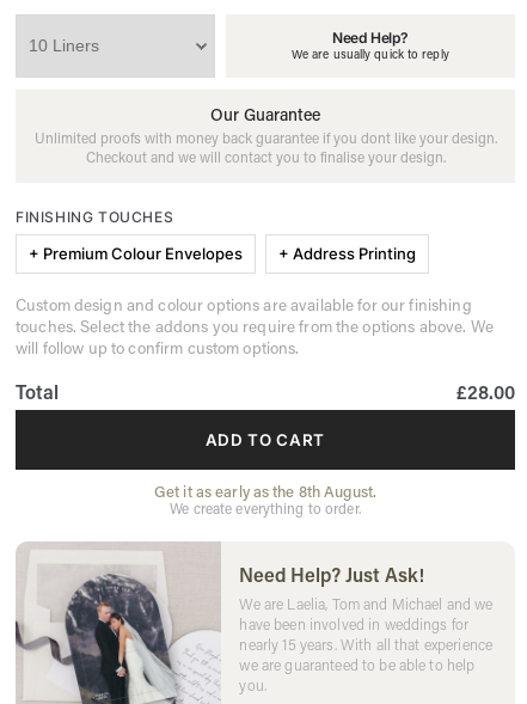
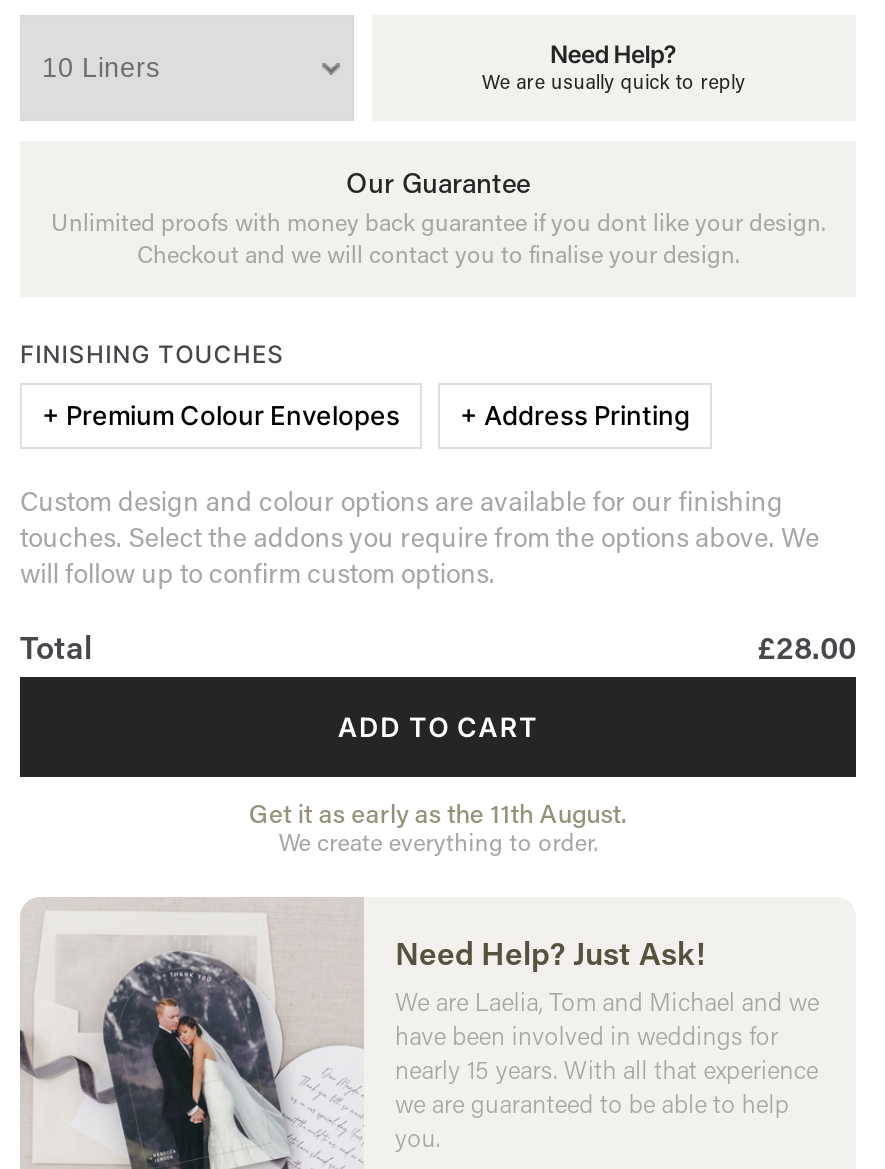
[154,480,376,501] Get it as early as the 8th August. -> [249,795,627,829] Get it as early as the 11th August.

